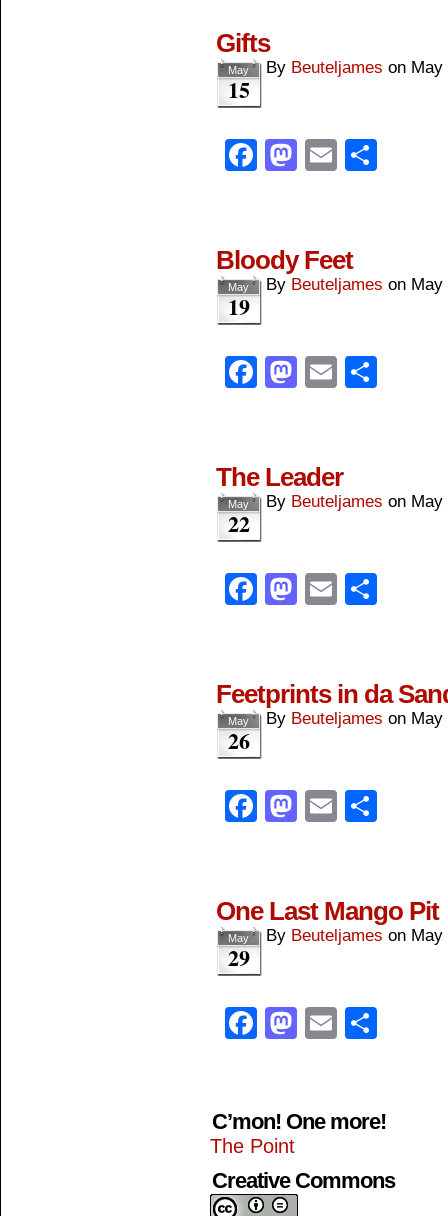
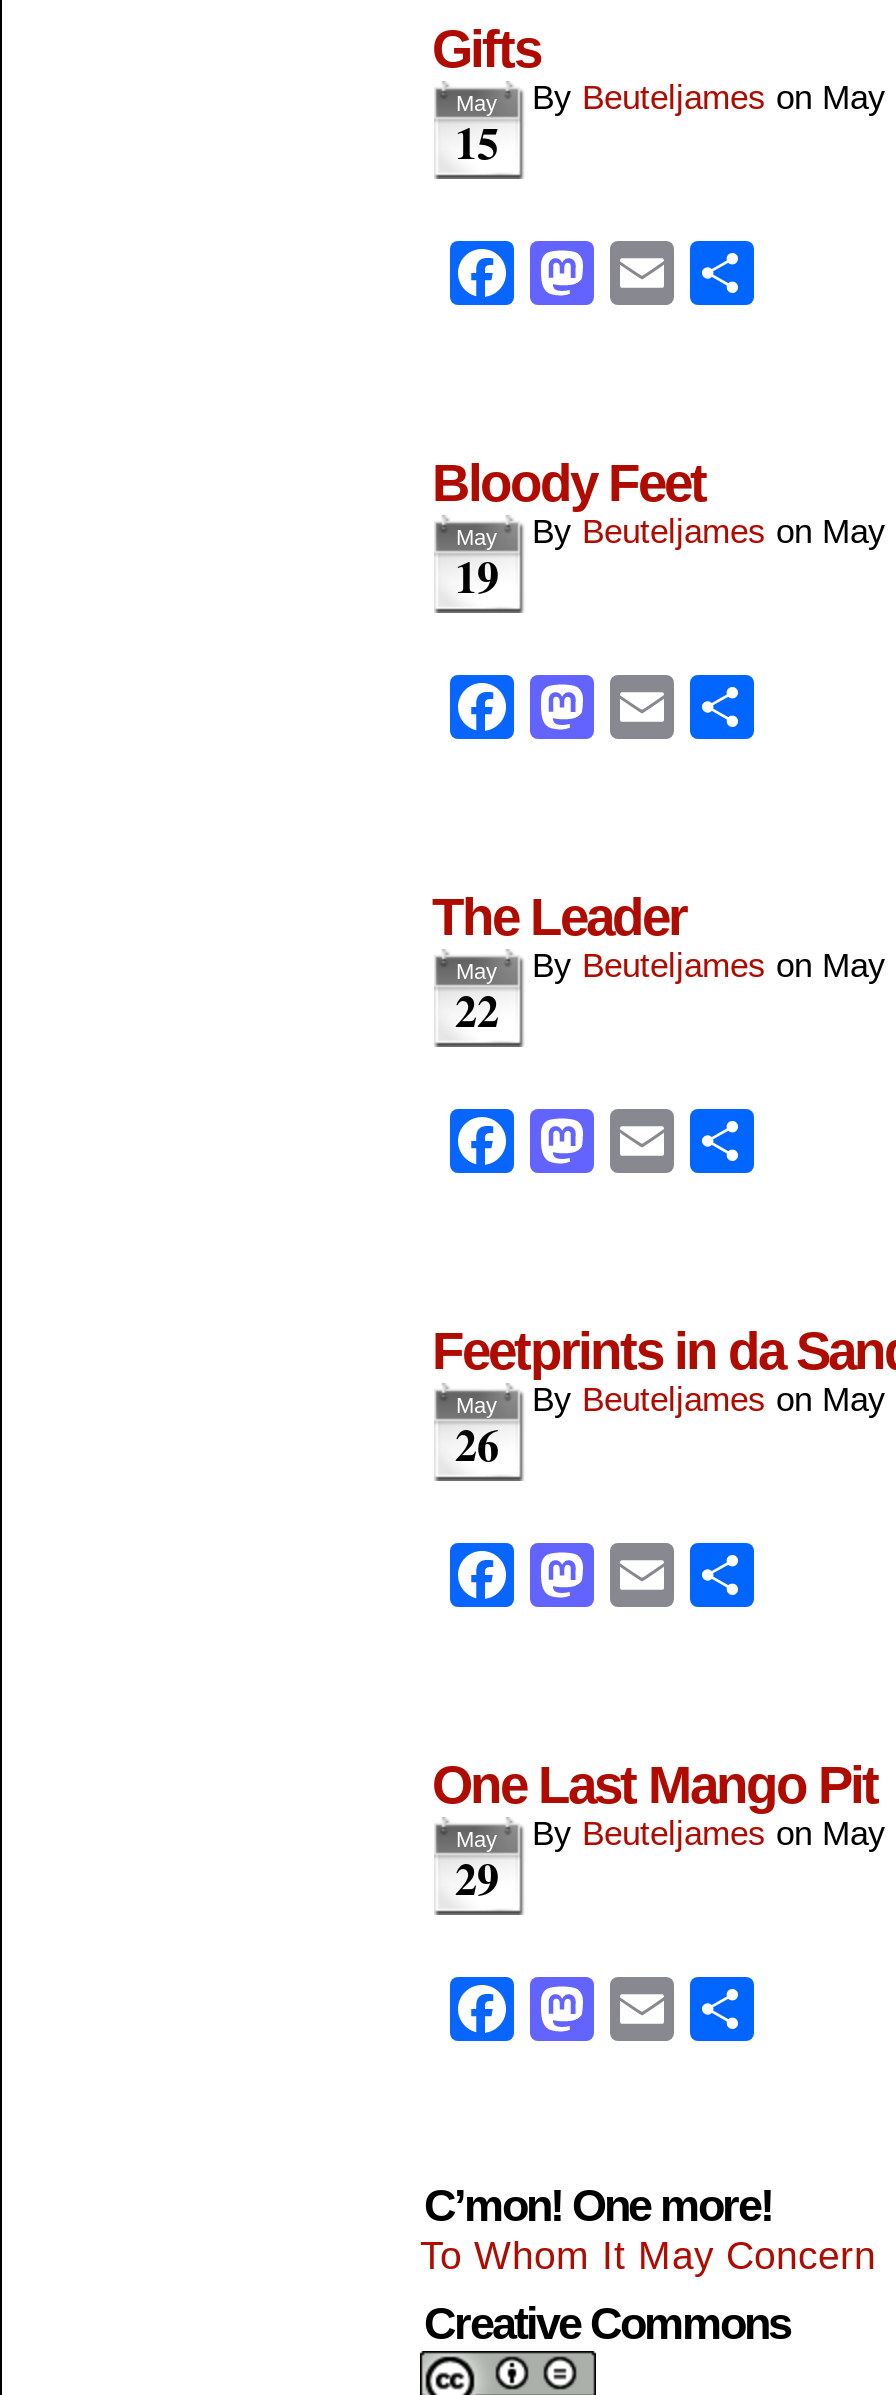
[210,1135,295,1157] The Point -> [420,2233,876,2277] To Whom It May Concern

